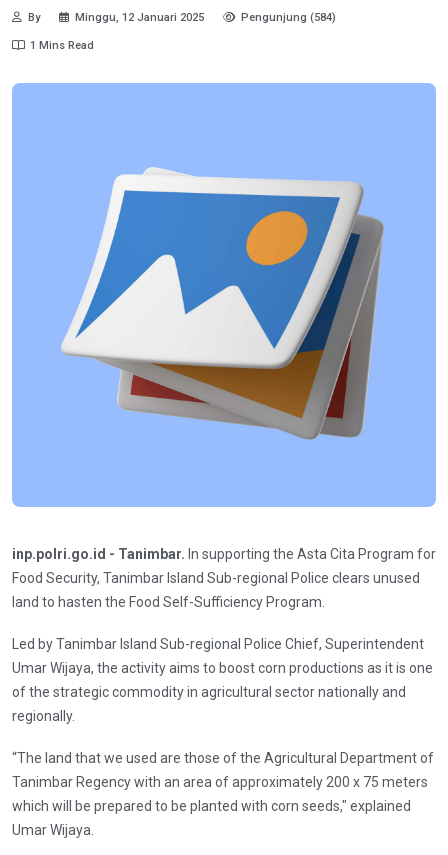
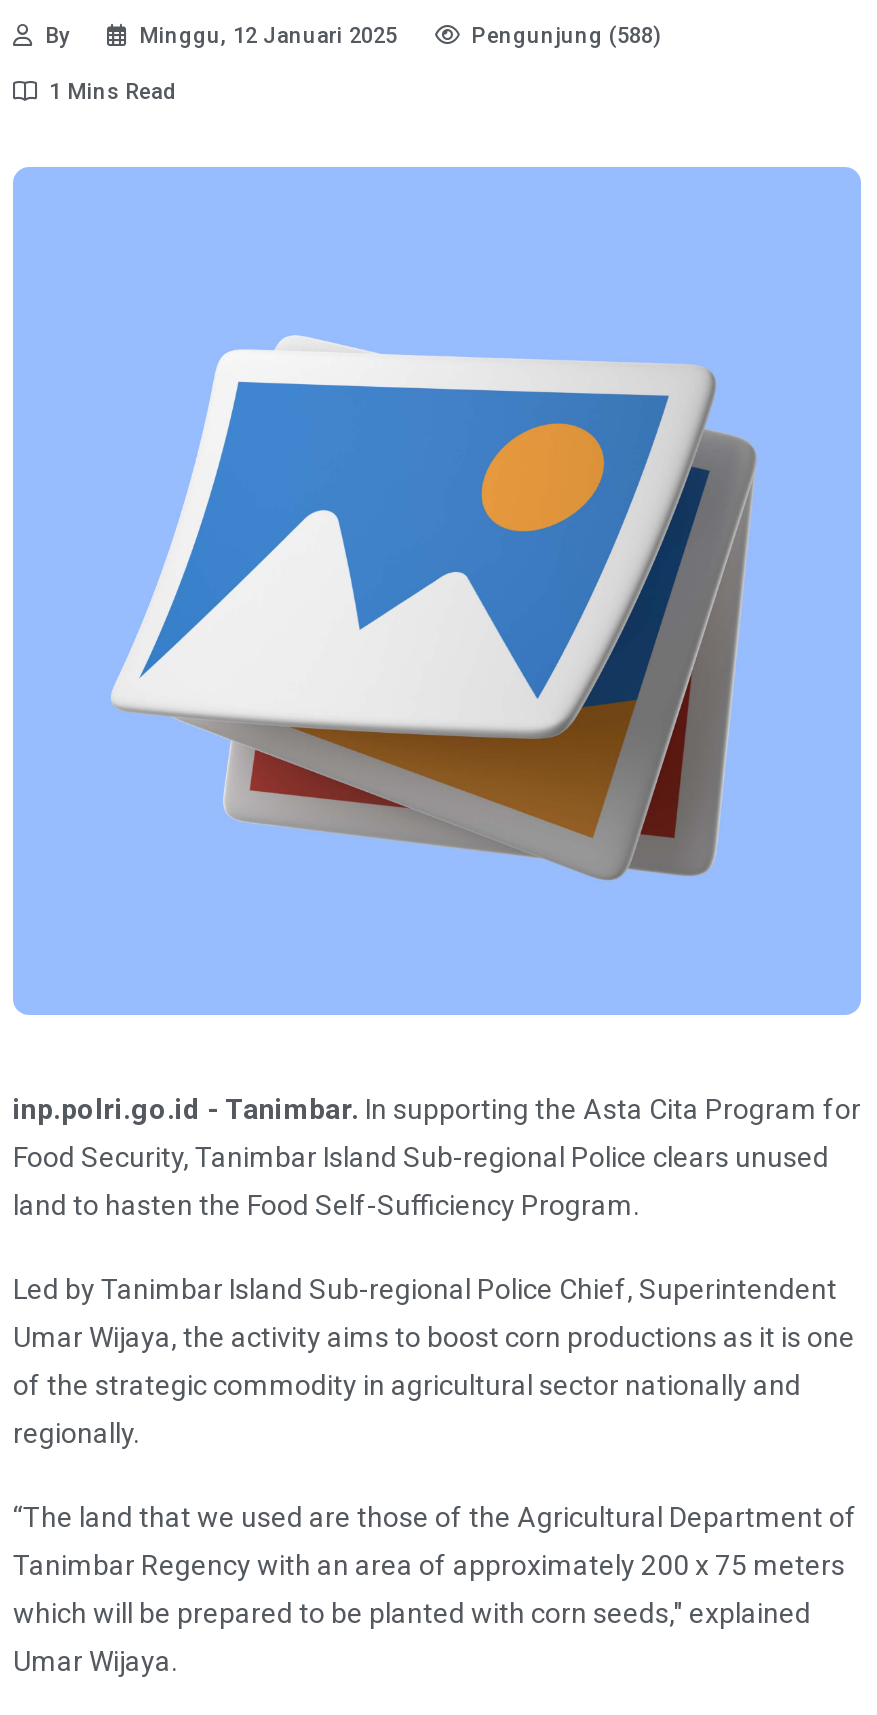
[241,11,336,24] Pengunjung (584) -> [471,23,661,49] Pengunjung (588)

